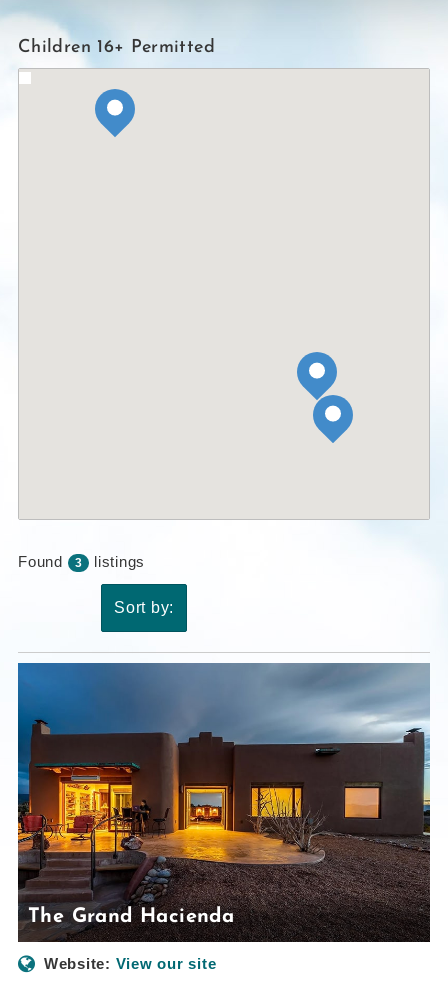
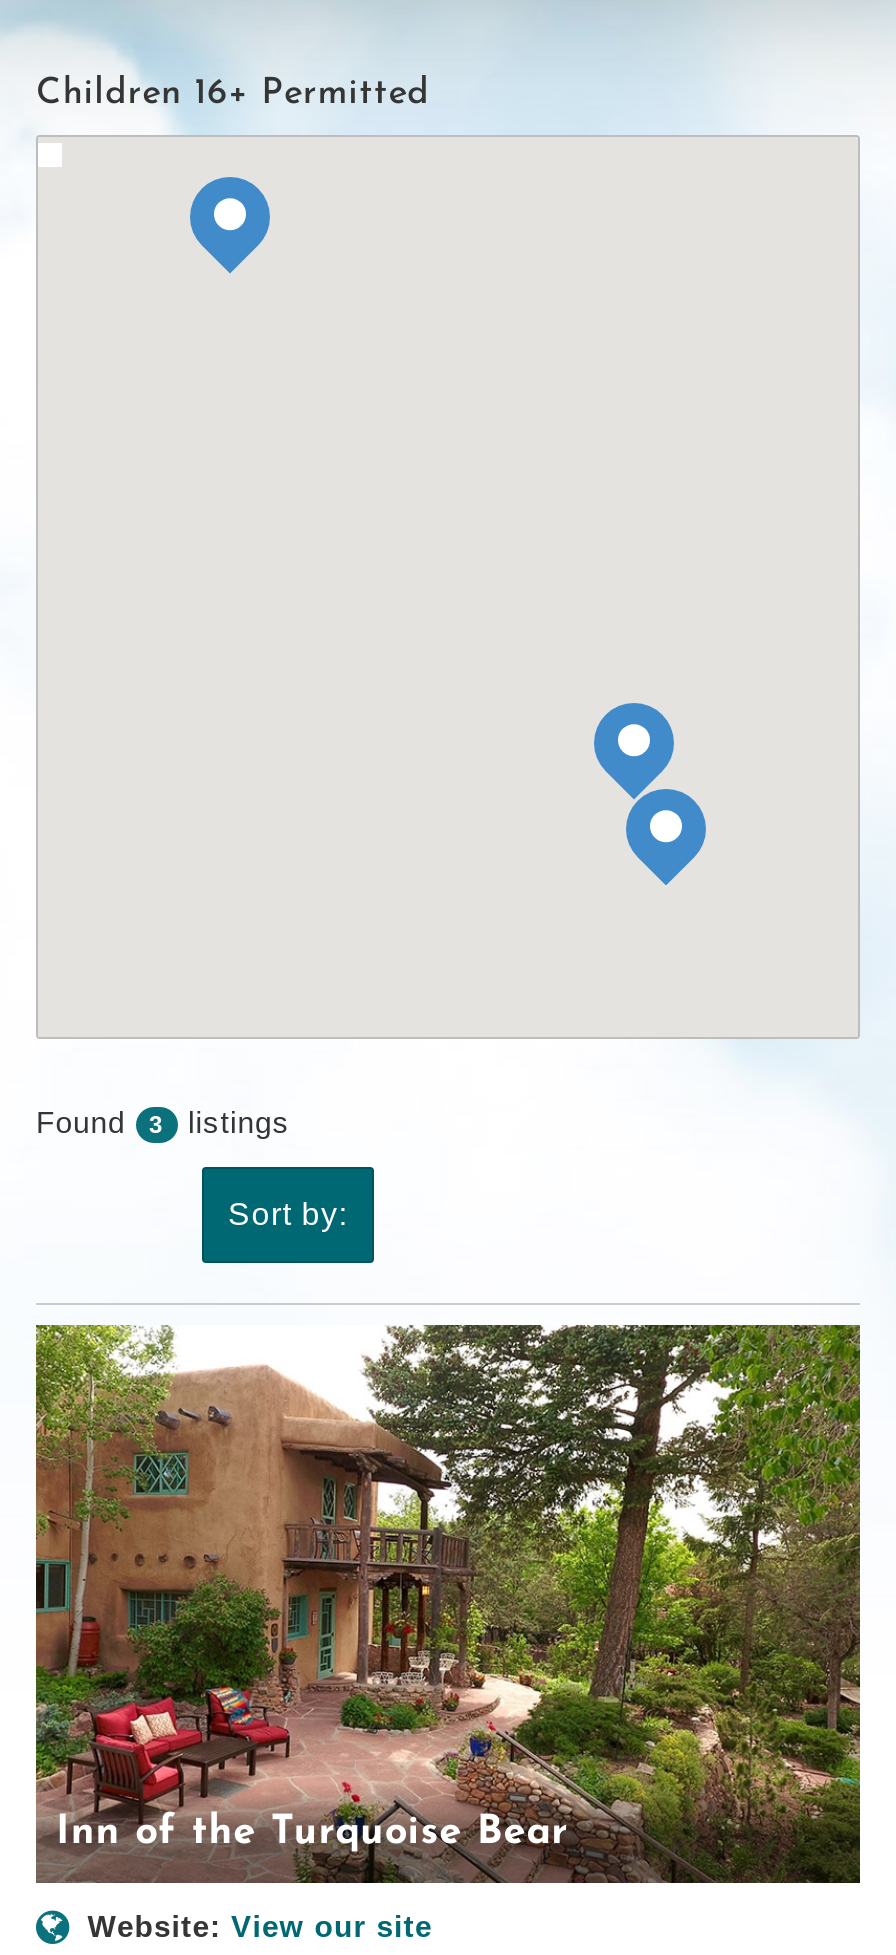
[17,662,431,942] [image] | The Grand Hacienda -> [34,1323,862,1883] [image] | Inn of the Turquoise Bear

